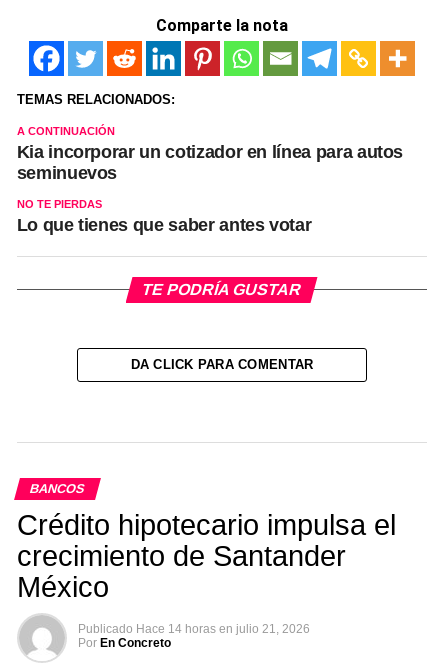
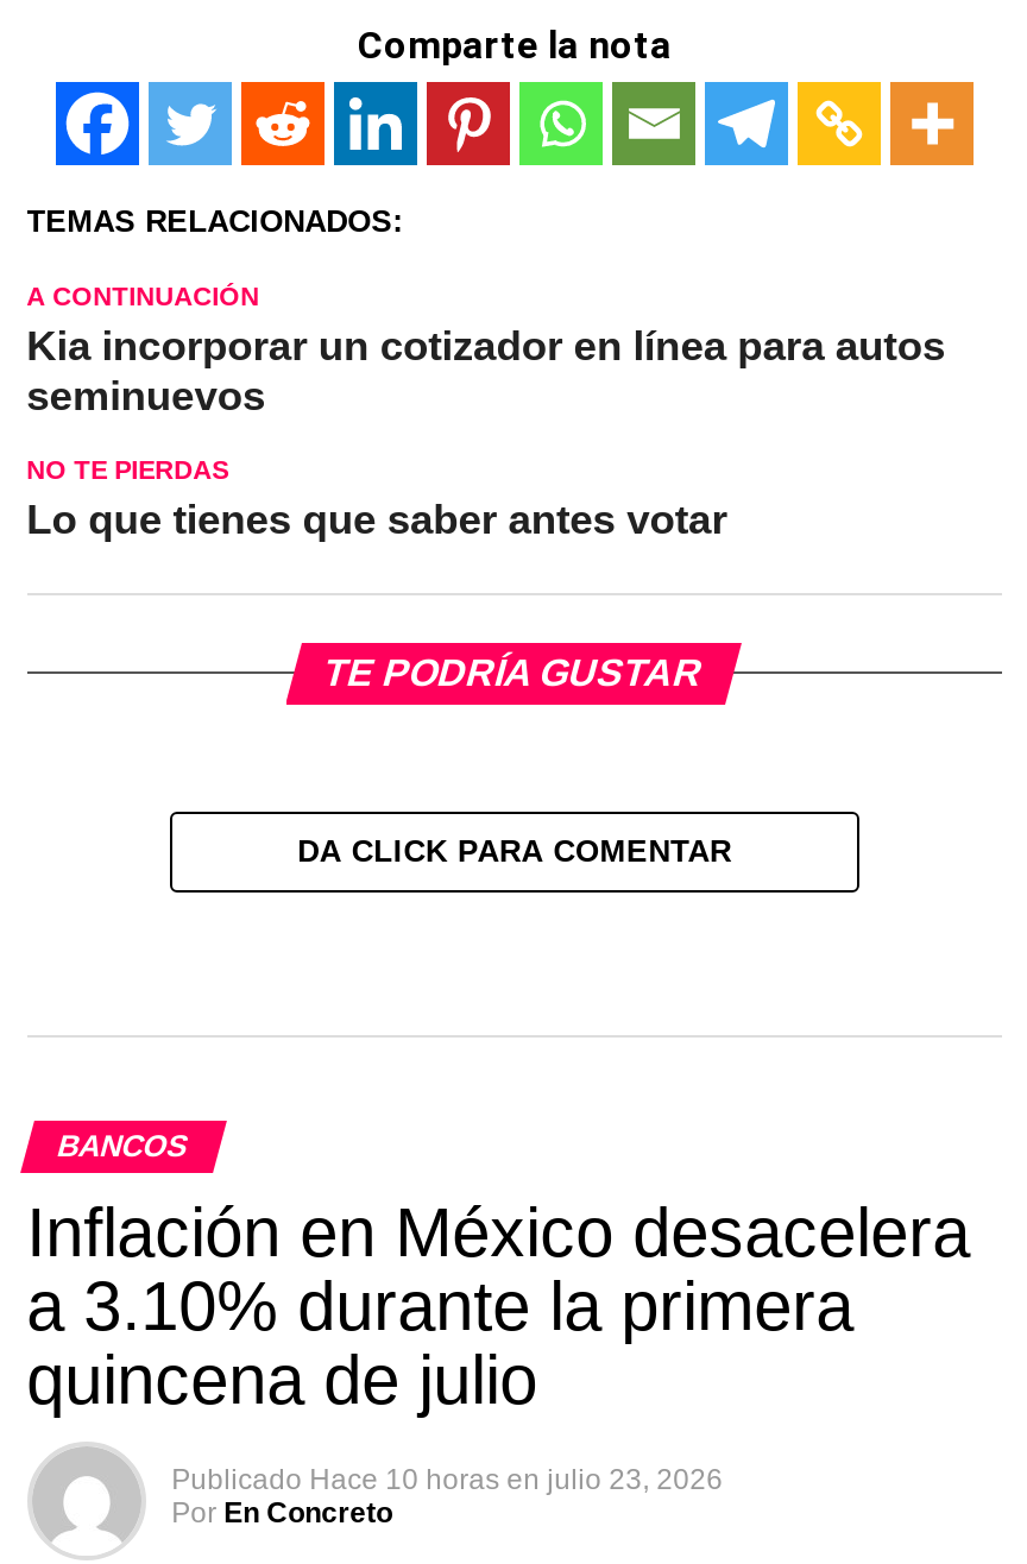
[17,509,396,603] Crédito hipotecario impulsa el | crecimiento de Santander | México -> [27,1194,970,1418] Inflación en México desacelera | a 3.10% durante la primera | quincena de julio
[78,622,310,636] Publicado Hace 14 horas en julio 21, 2026 -> [172,1463,723,1496] Publicado Hace 10 horas en julio 23, 2026

